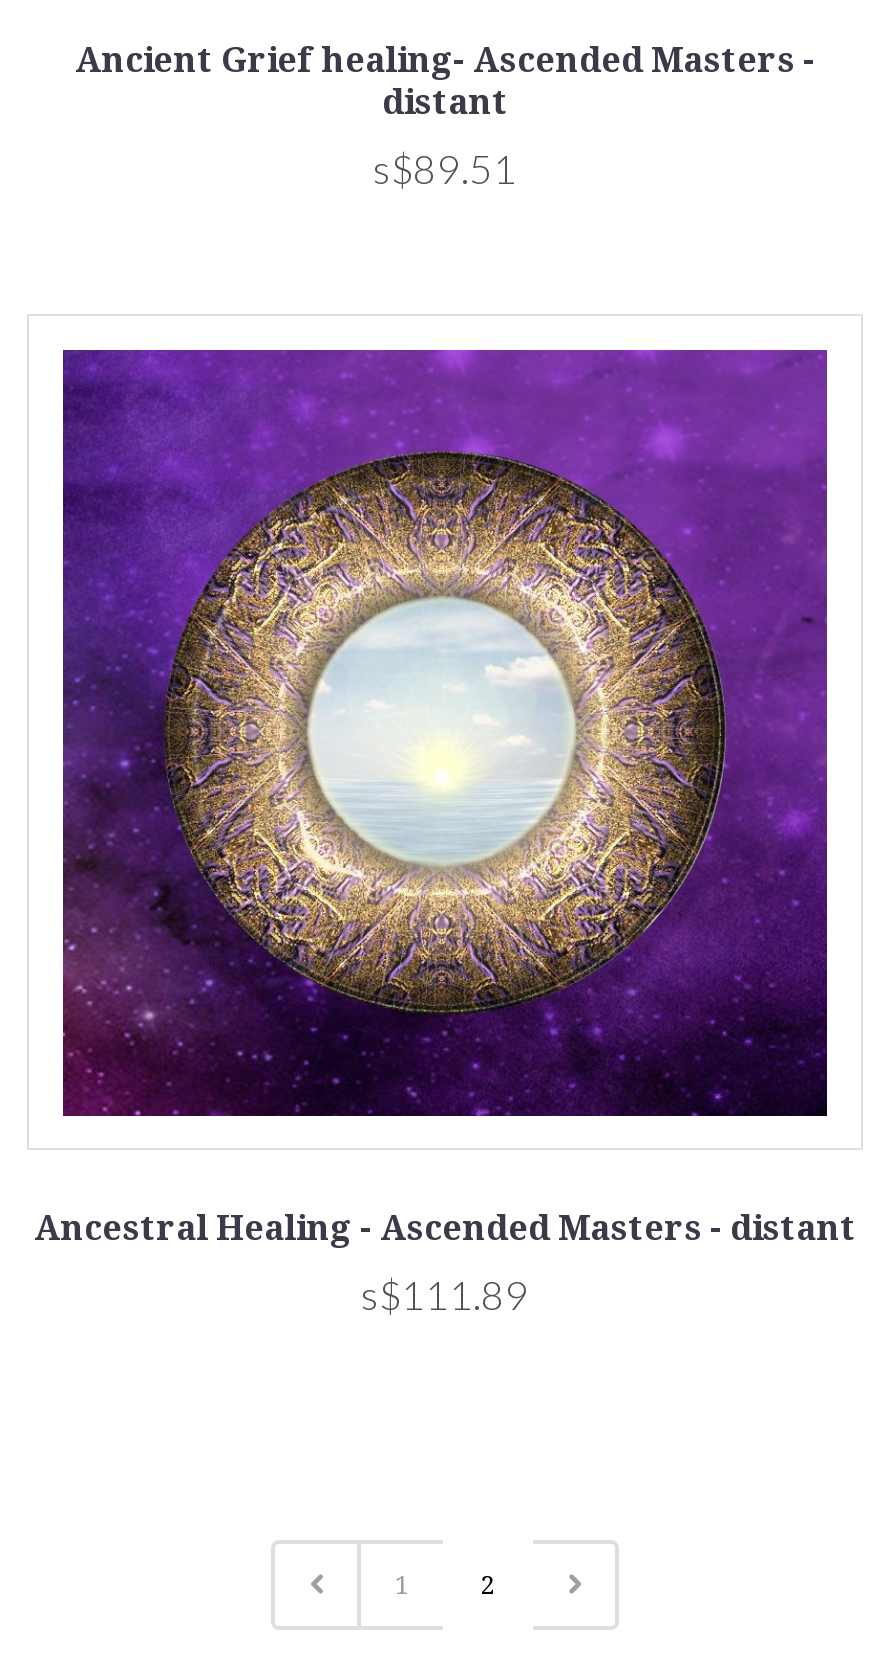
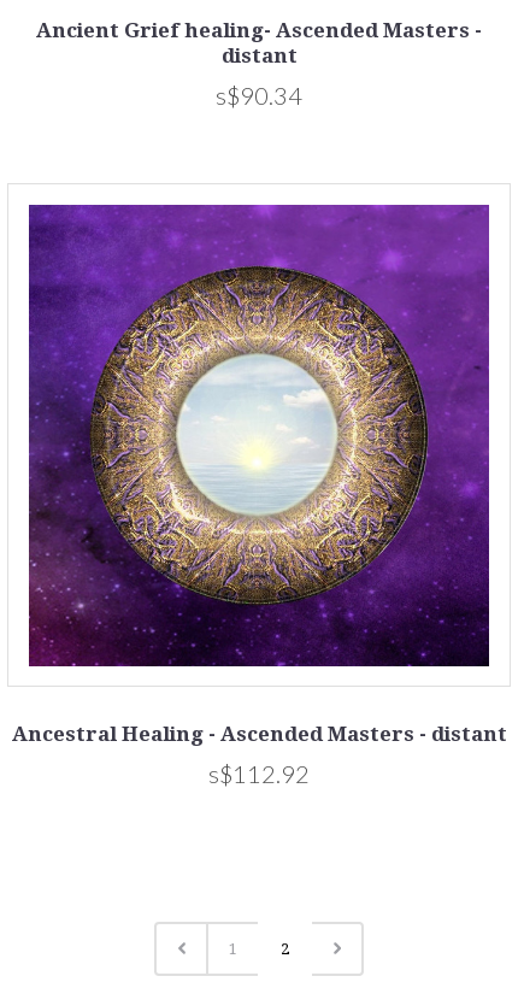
[373,144,517,192] s$89.51 -> [216,81,302,110] s$90.34
[361,1270,529,1318] s$111.89 -> [208,759,310,788] s$112.92

